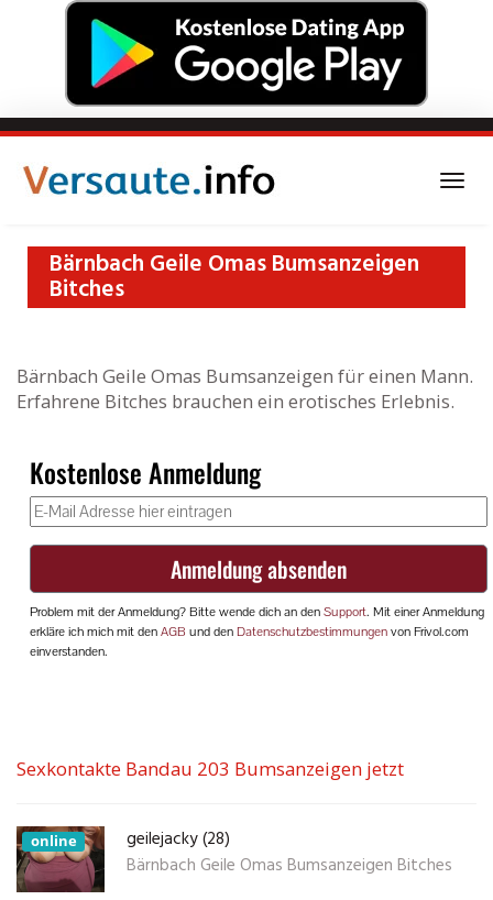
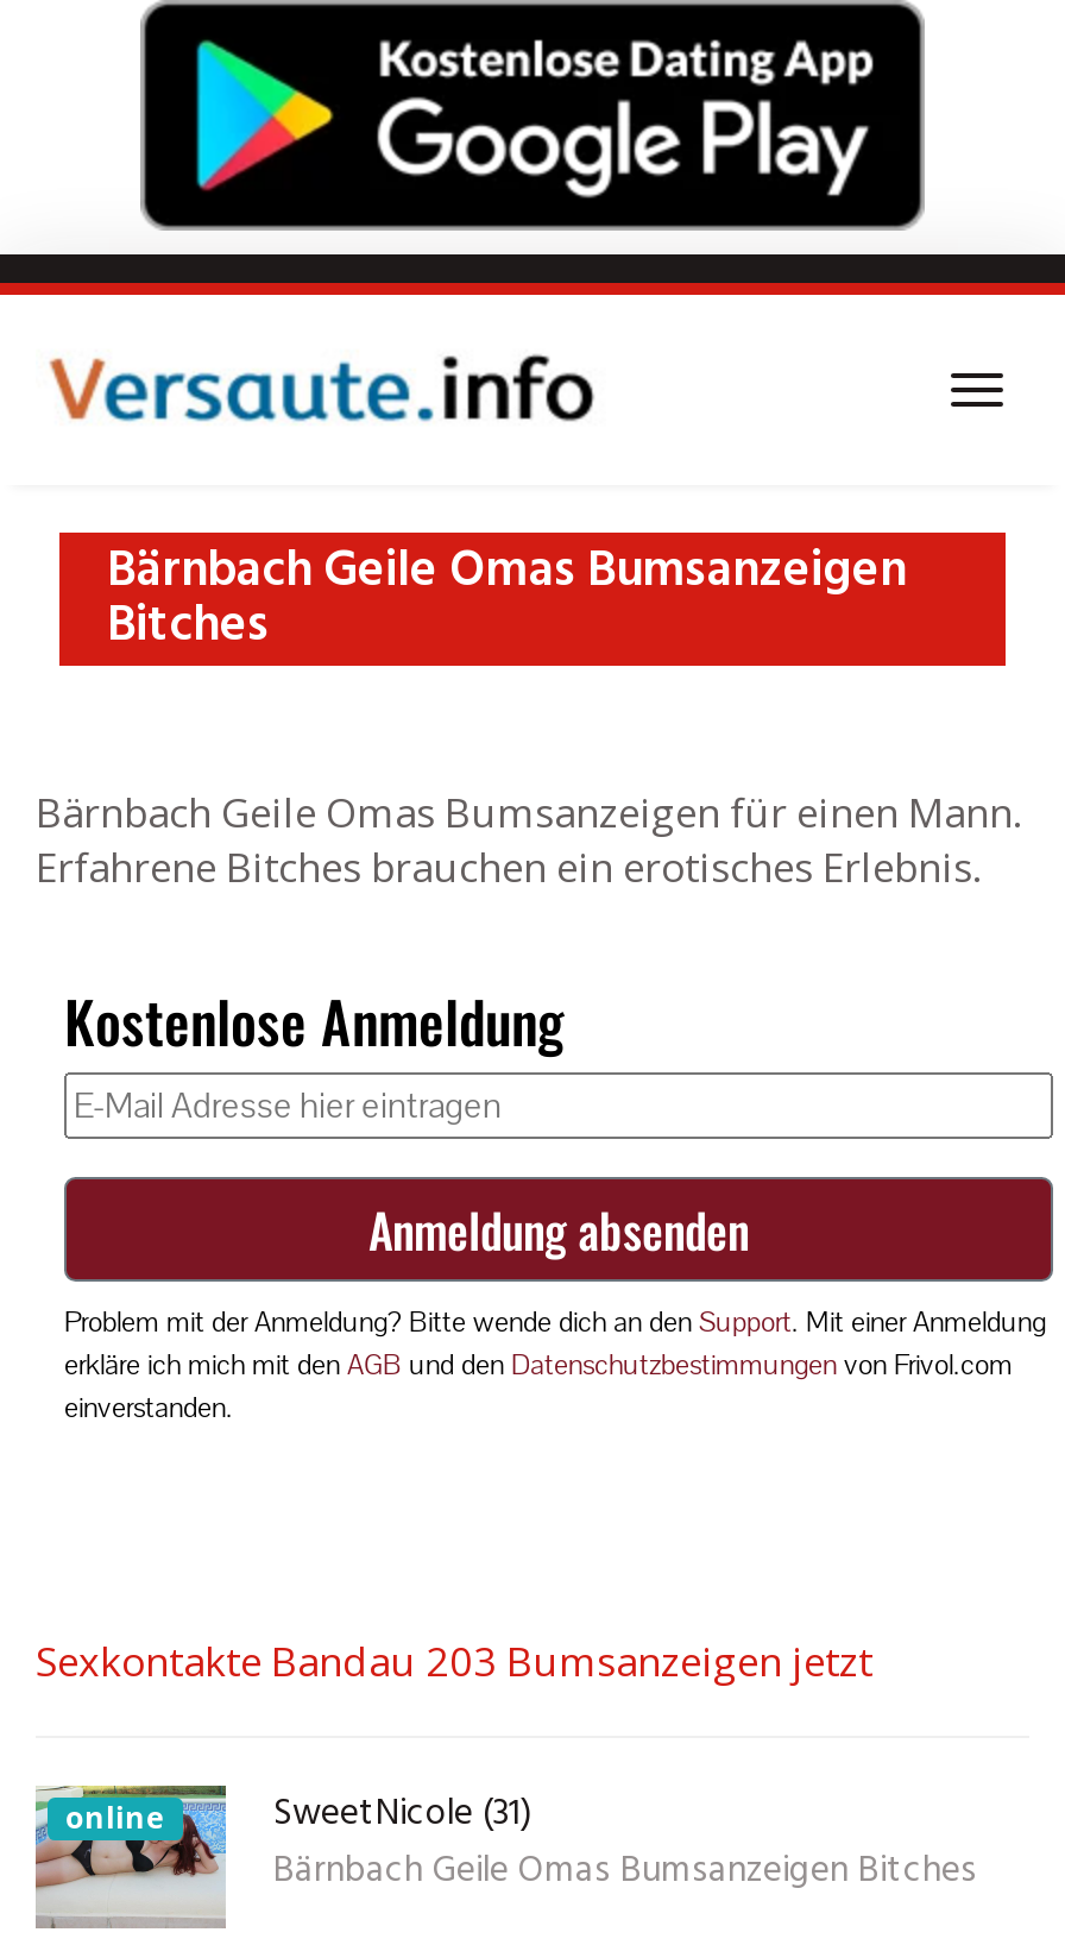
[15,825,230,892] [image] | geilejacky (28) -> [33,1786,532,1926] [image] | SweetNicole (31)

